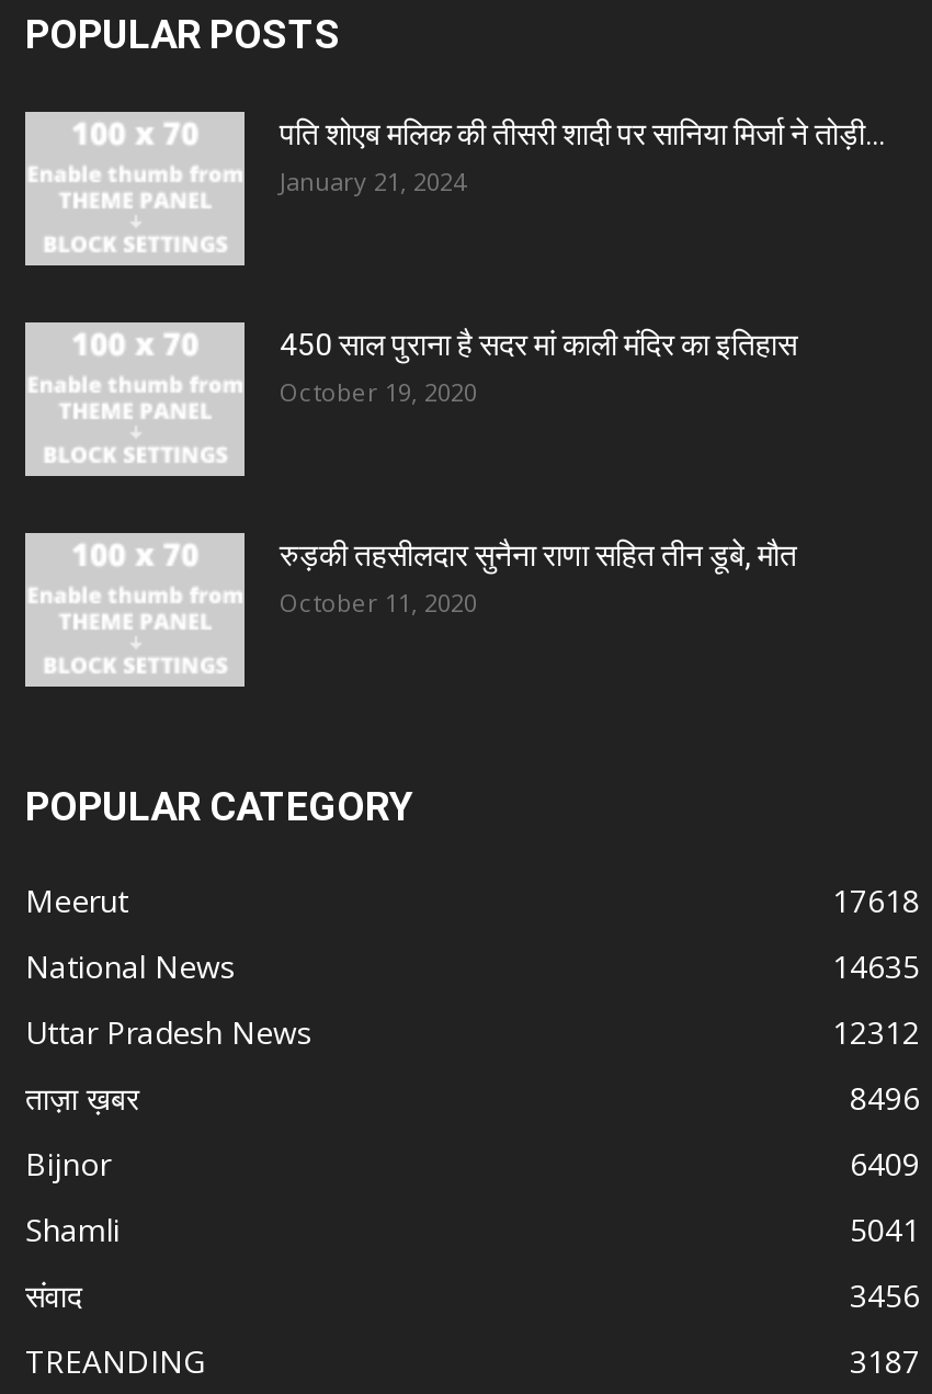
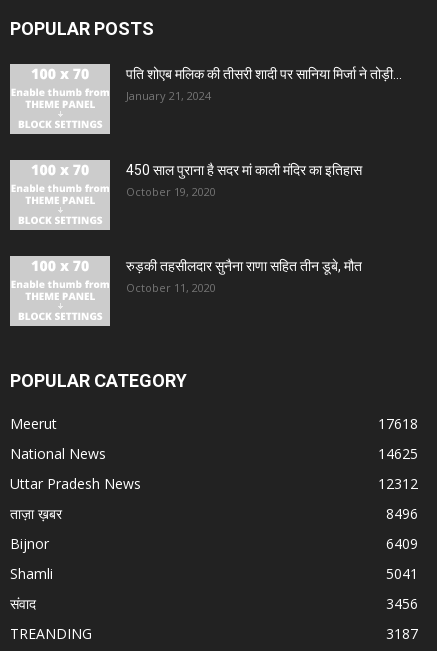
[832,946,920,988] 14635 -> [378,444,418,463] 14625

